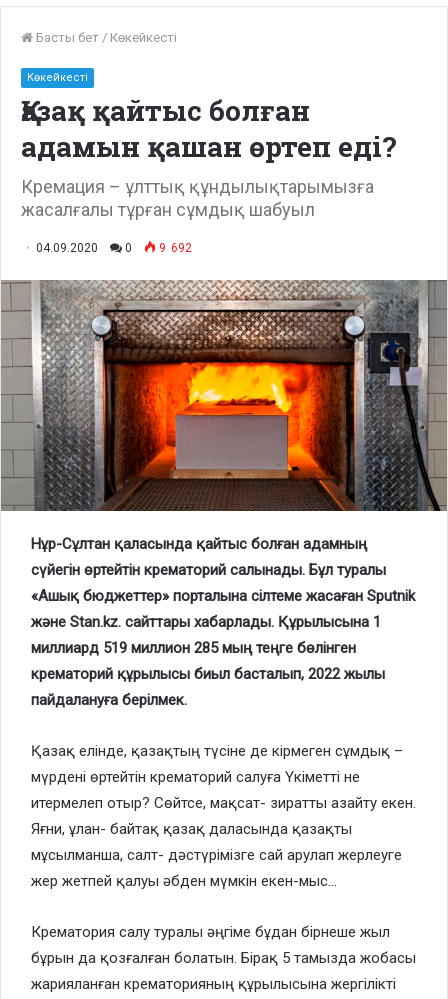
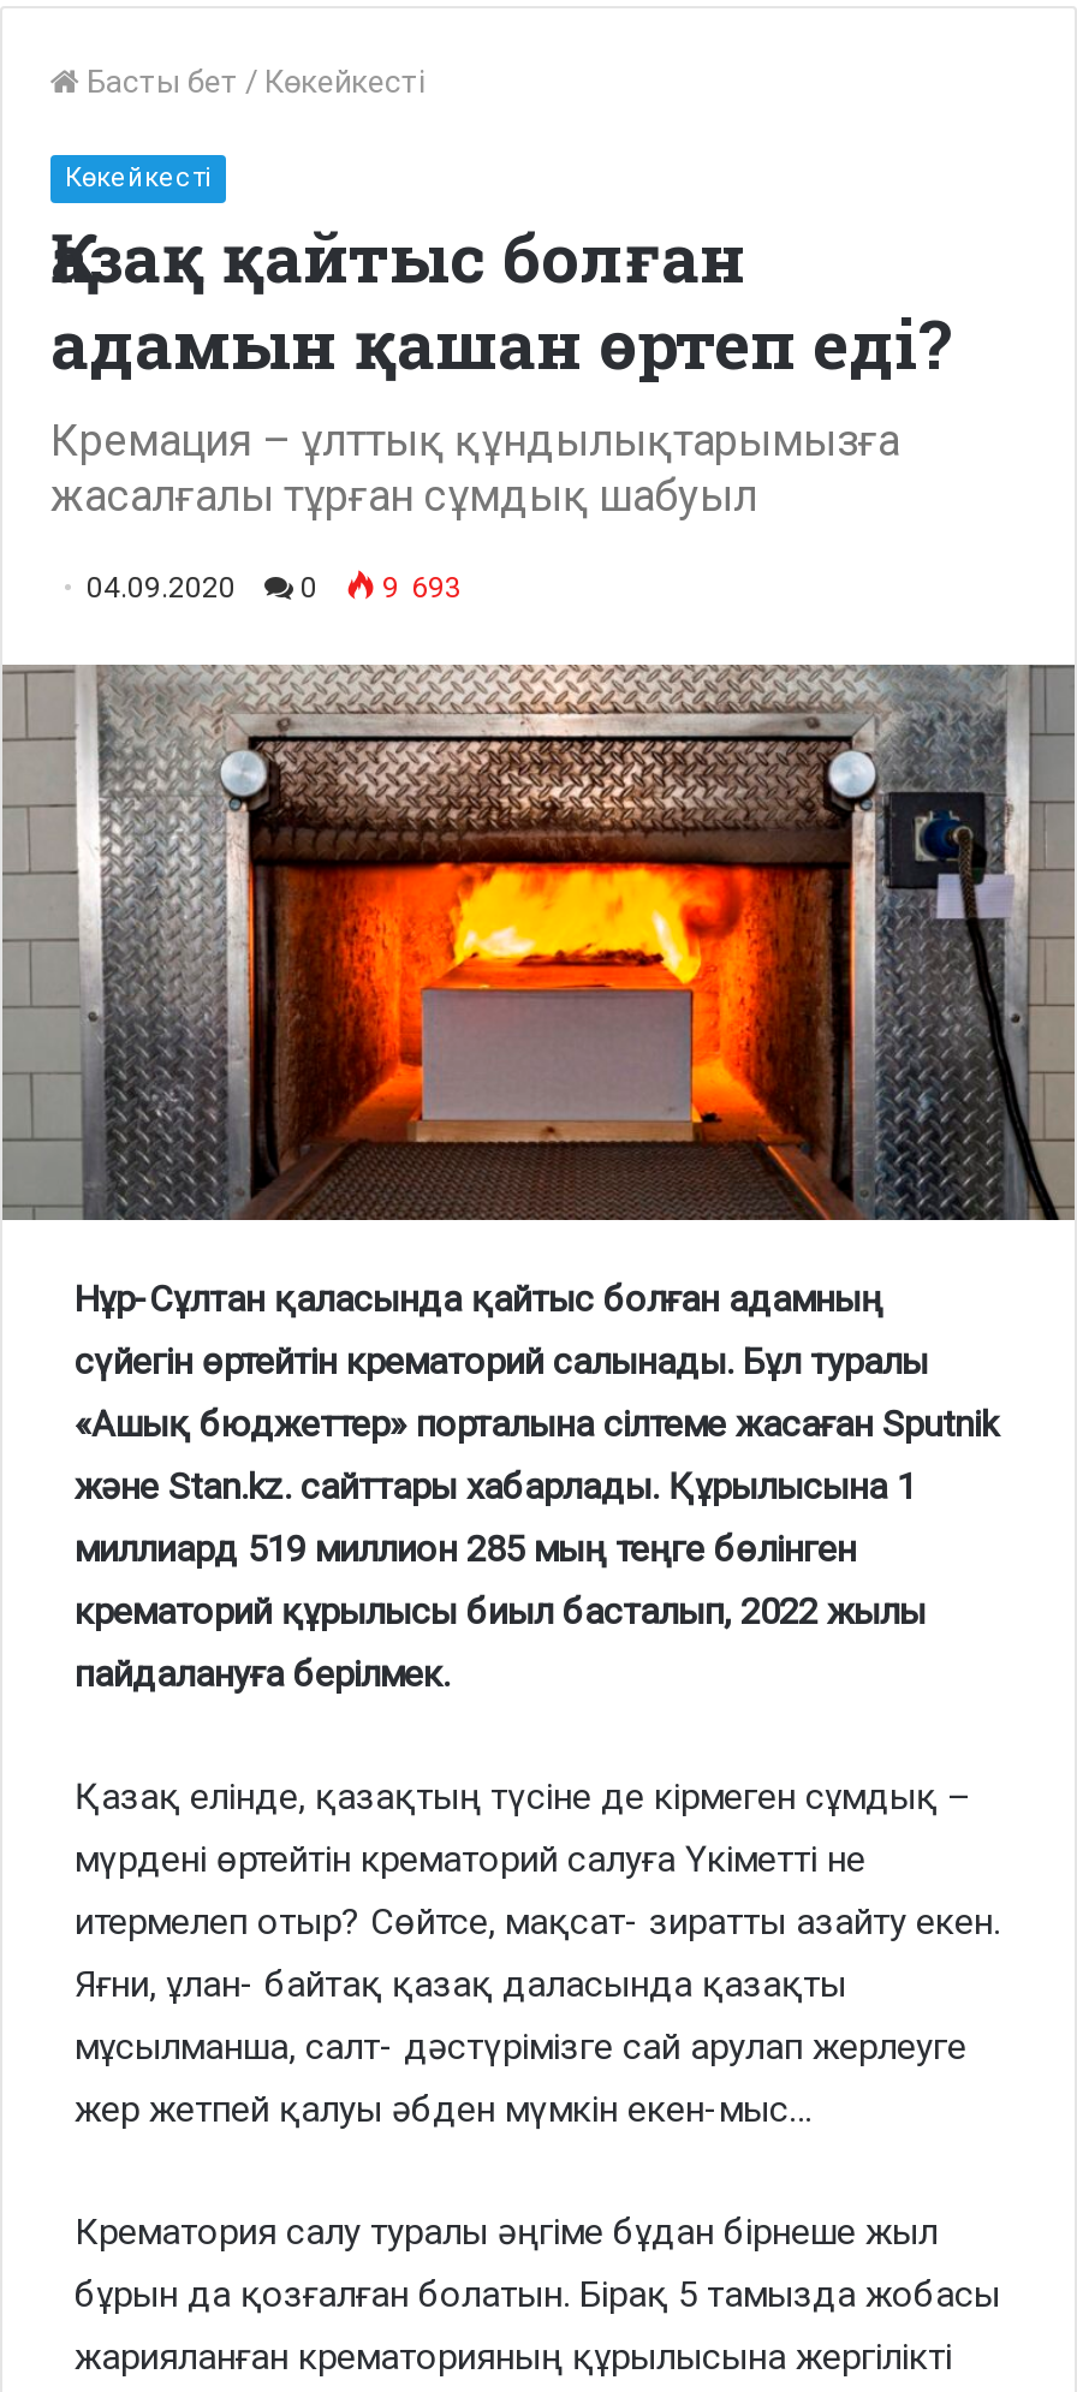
[36,240,192,254] 04.09.2020 0 9 692 -> [87,570,462,603] 04.09.2020 0 9 693

